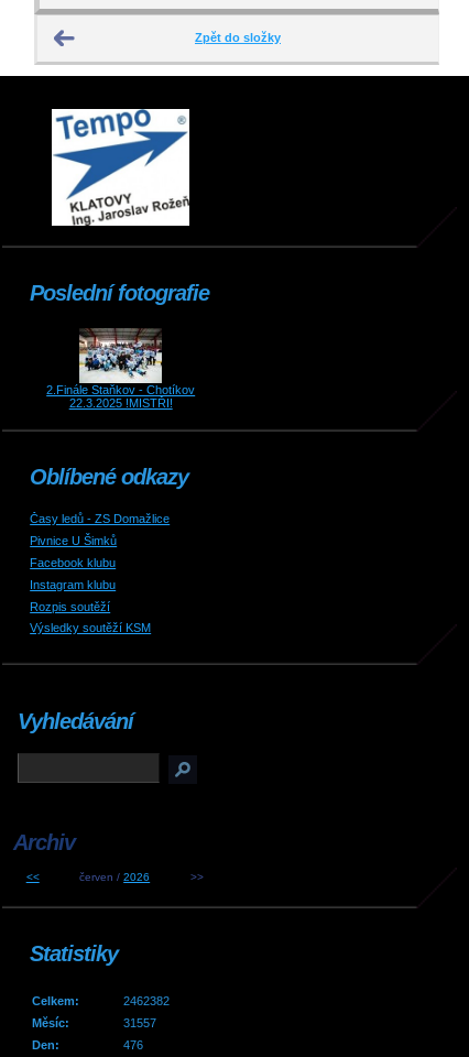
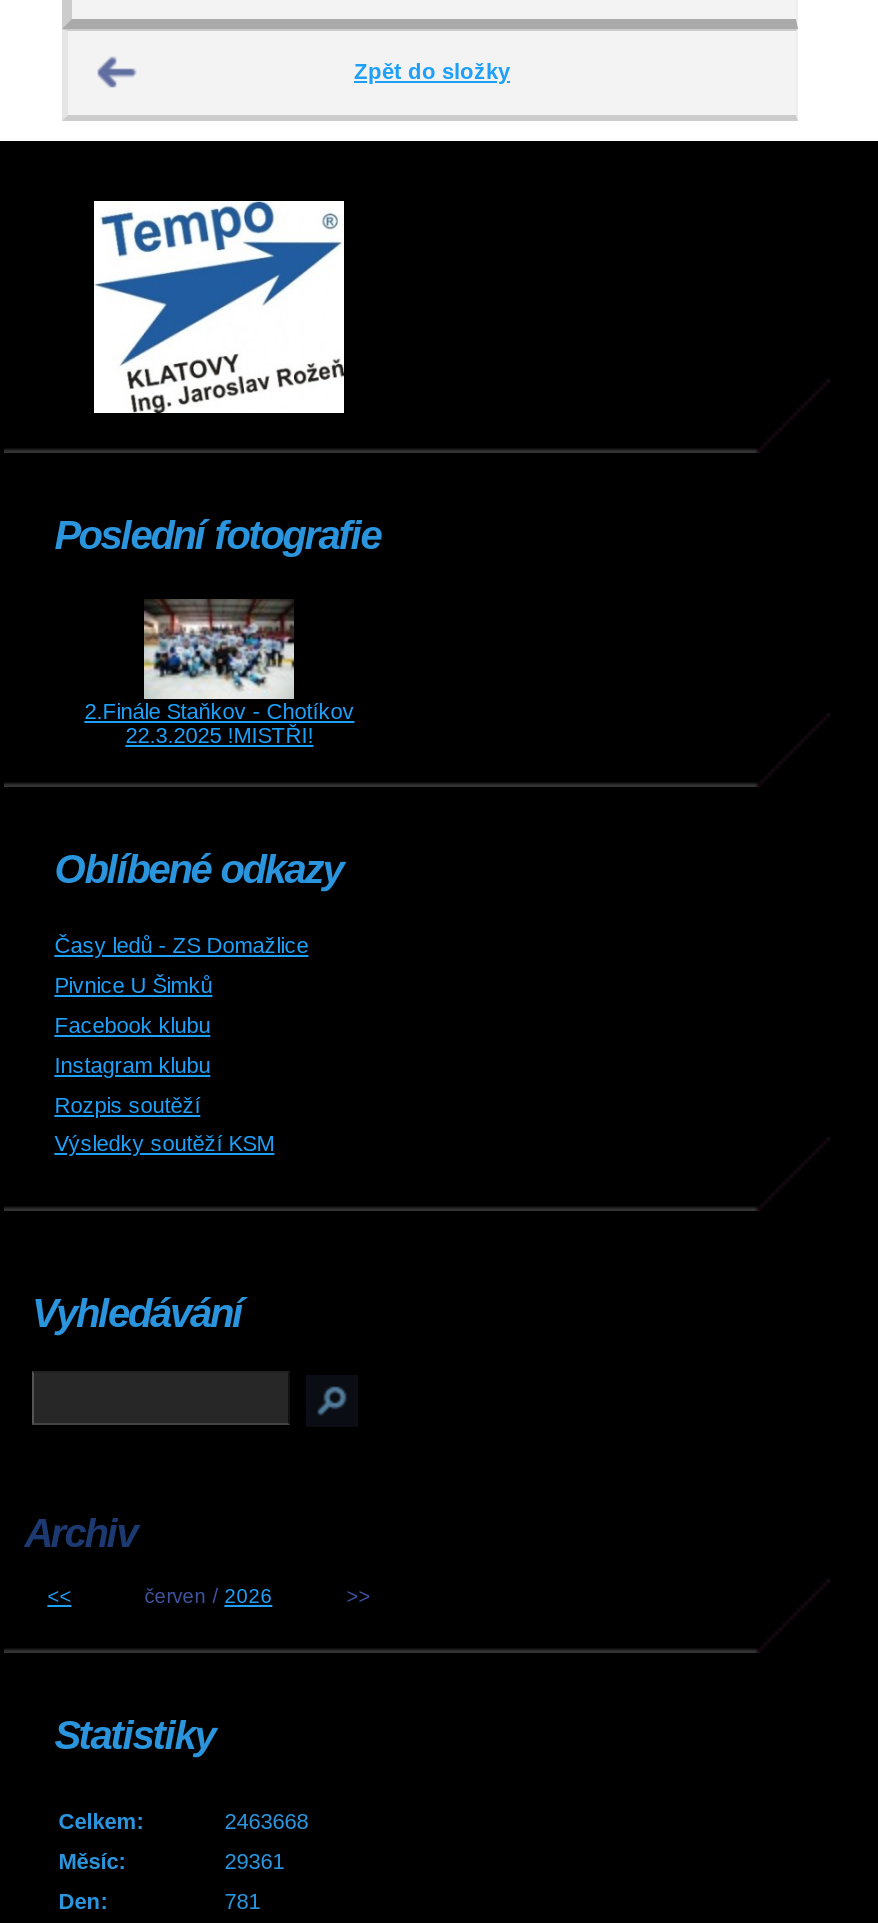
[124,995,170,1008] 2462382 -> [224,1810,308,1834] 2463668
[124,1017,157,1030] 31557 -> [224,1850,284,1874] 29361
[124,1039,143,1052] 476 -> [224,1890,260,1914] 781

